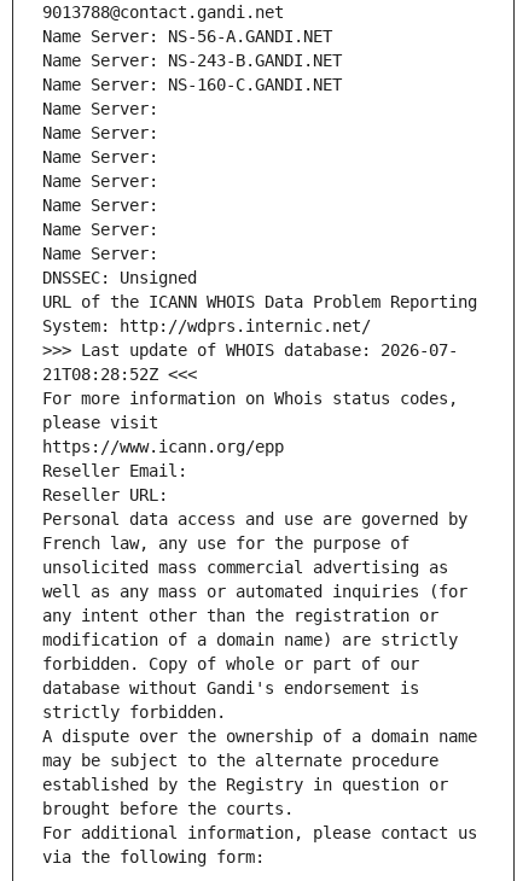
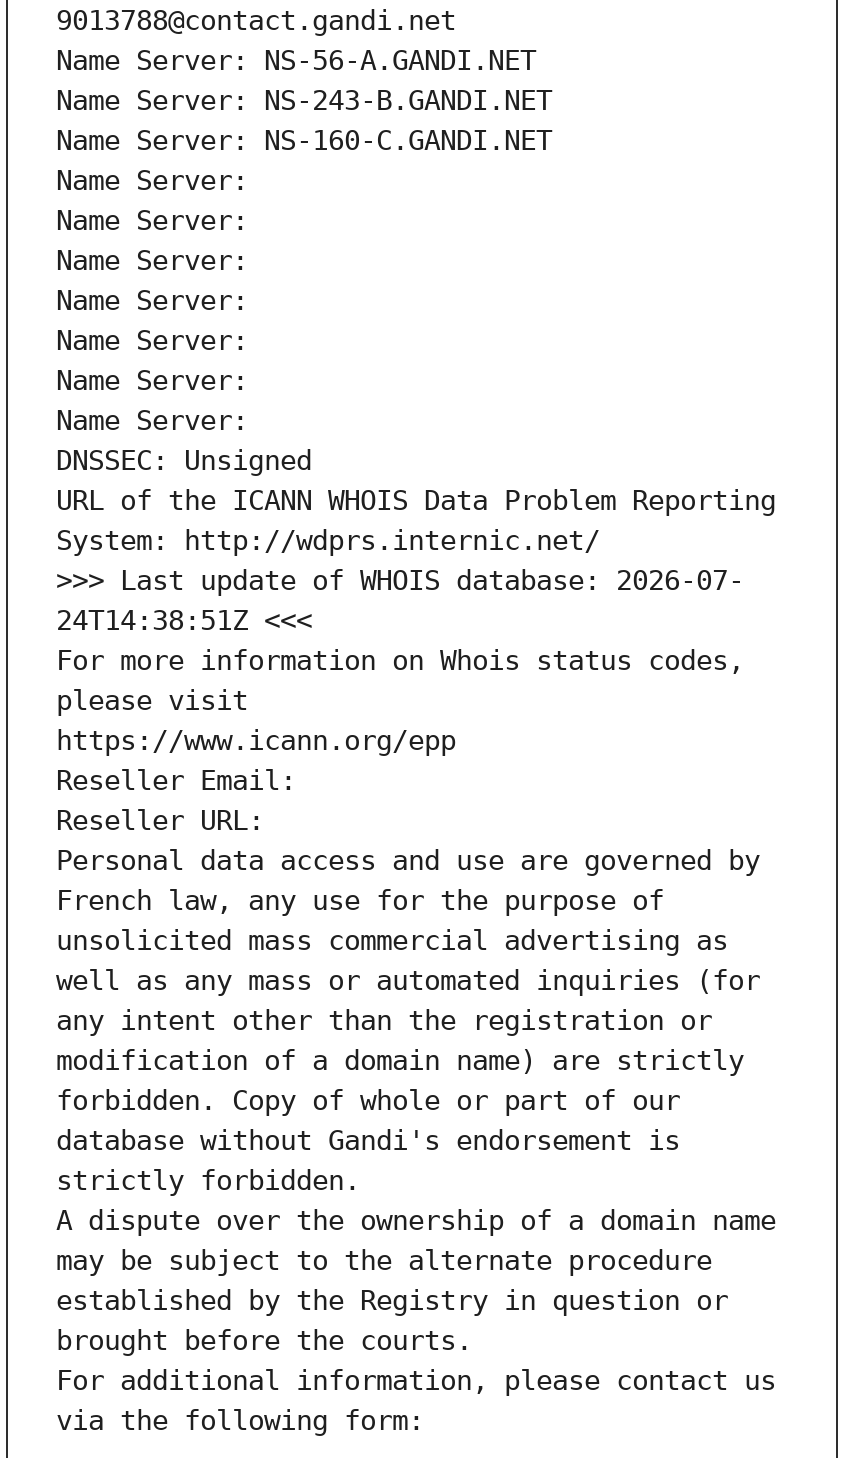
[42,365,197,384] 21T08:28:52Z <<< -> [56,605,312,637] 24T14:38:51Z <<<

